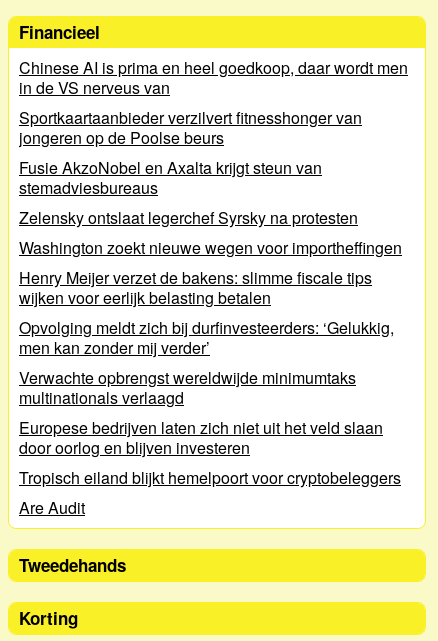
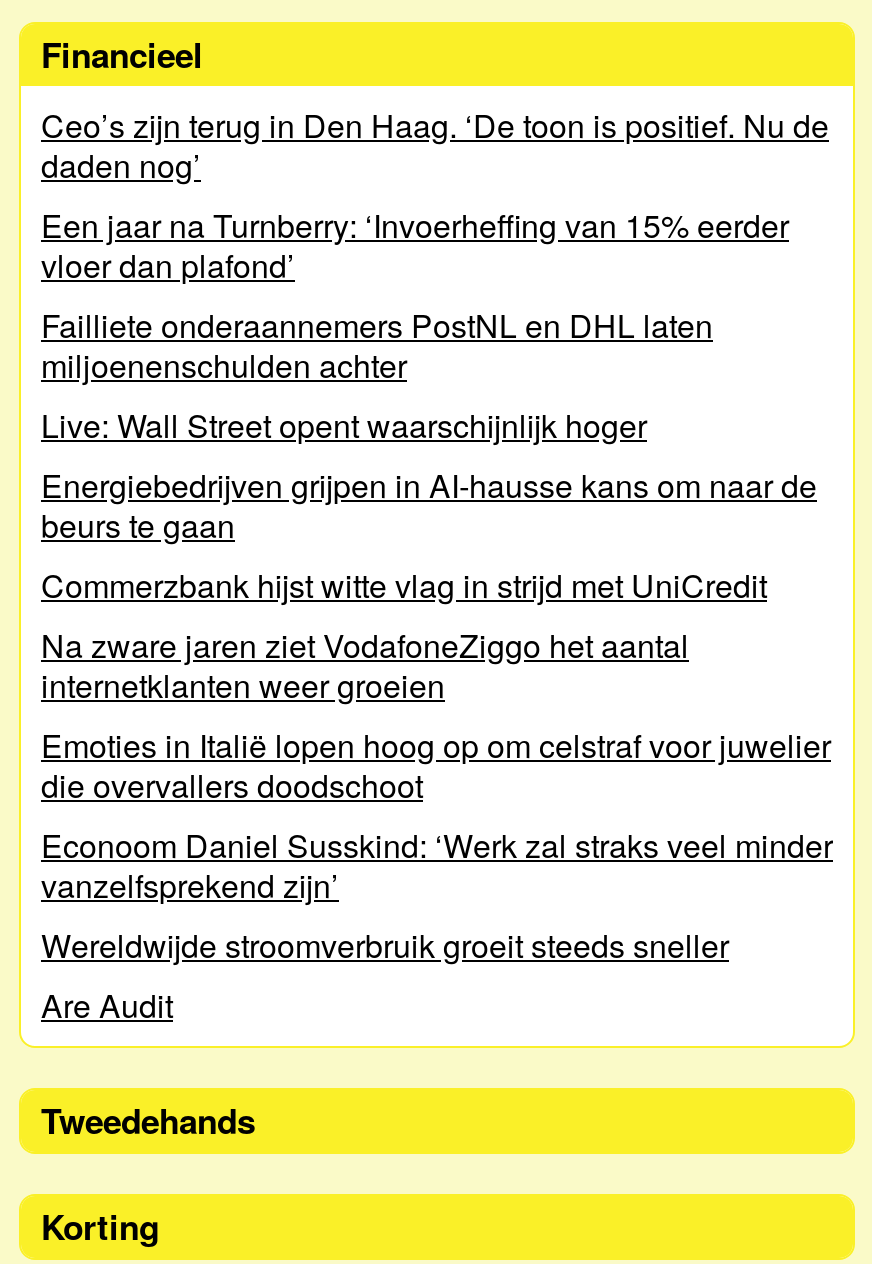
[19,56,408,489] Chinese AI is prima en heel goedkoop, daar wordt men | in de VS nerveus van | Sportkaartaanbieder verzilvert fitnesshonger van | jongeren op de Poolse beurs | Fusie AkzoNobel en Axalta krijgt steun van | stemadviesbureaus | Zelensky ontslaat legerchef Syrsky na protesten | Washington zoekt nieuwe wegen voor importheffingen | Henry Meijer verzet de bakens: slimme fiscale tips | wijken voor eerlijk belasting betalen | Opvolging meldt zich bij durfinvesteerders: ‘Gelukkig, | men kan zonder mij verder’ | Verwachte opbrengst wereldwijde minimumtaks | multinationals verlaagd | Europese bedrijven laten zich niet uit het veld slaan | door oorlog en blijven investeren | Tropisch eiland blijkt hemelpoort voor cryptobeleggers -> [41,102,833,968] Ceo’s zijn terug in Den Haag. ‘De toon is positief. Nu de | daden nog’ | Een jaar na Turnberry: ‘Invoerheffing van 15% eerder | vloer dan plafond’ | Failliete onderaannemers PostNL en DHL laten | miljoenenschulden achter | Live: Wall Street opent waarschijnlijk hoger | Energiebedrijven grijpen in AI-hausse kans om naar de | beurs te gaan | Commerzbank hijst witte vlag in strijd met UniCredit | Na zware jaren ziet VodafoneZiggo het aantal | internetklanten weer groeien | Emoties in Italië lopen hoog op om celstraf voor juwelier | die overvallers doodschoot | Econoom Daniel Susskind: ‘Werk zal straks veel minder | vanzelfsprekend zijn’ | Wereldwijde stroomverbruik groeit steeds sneller

